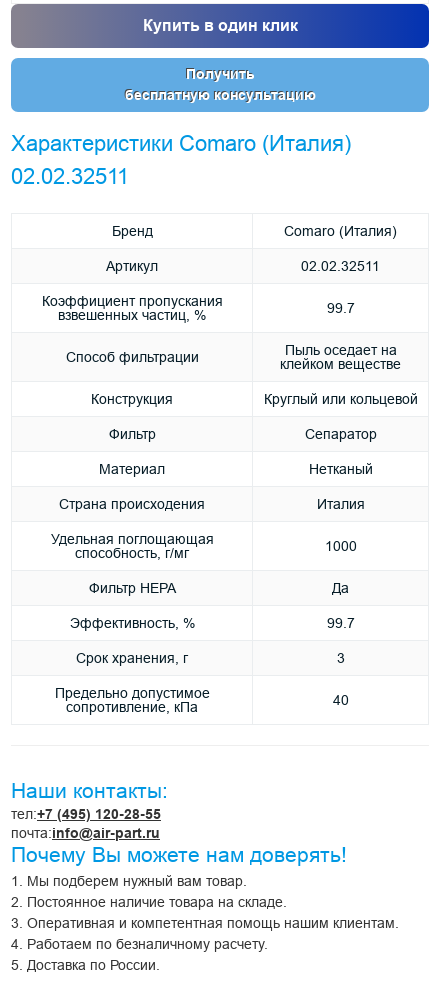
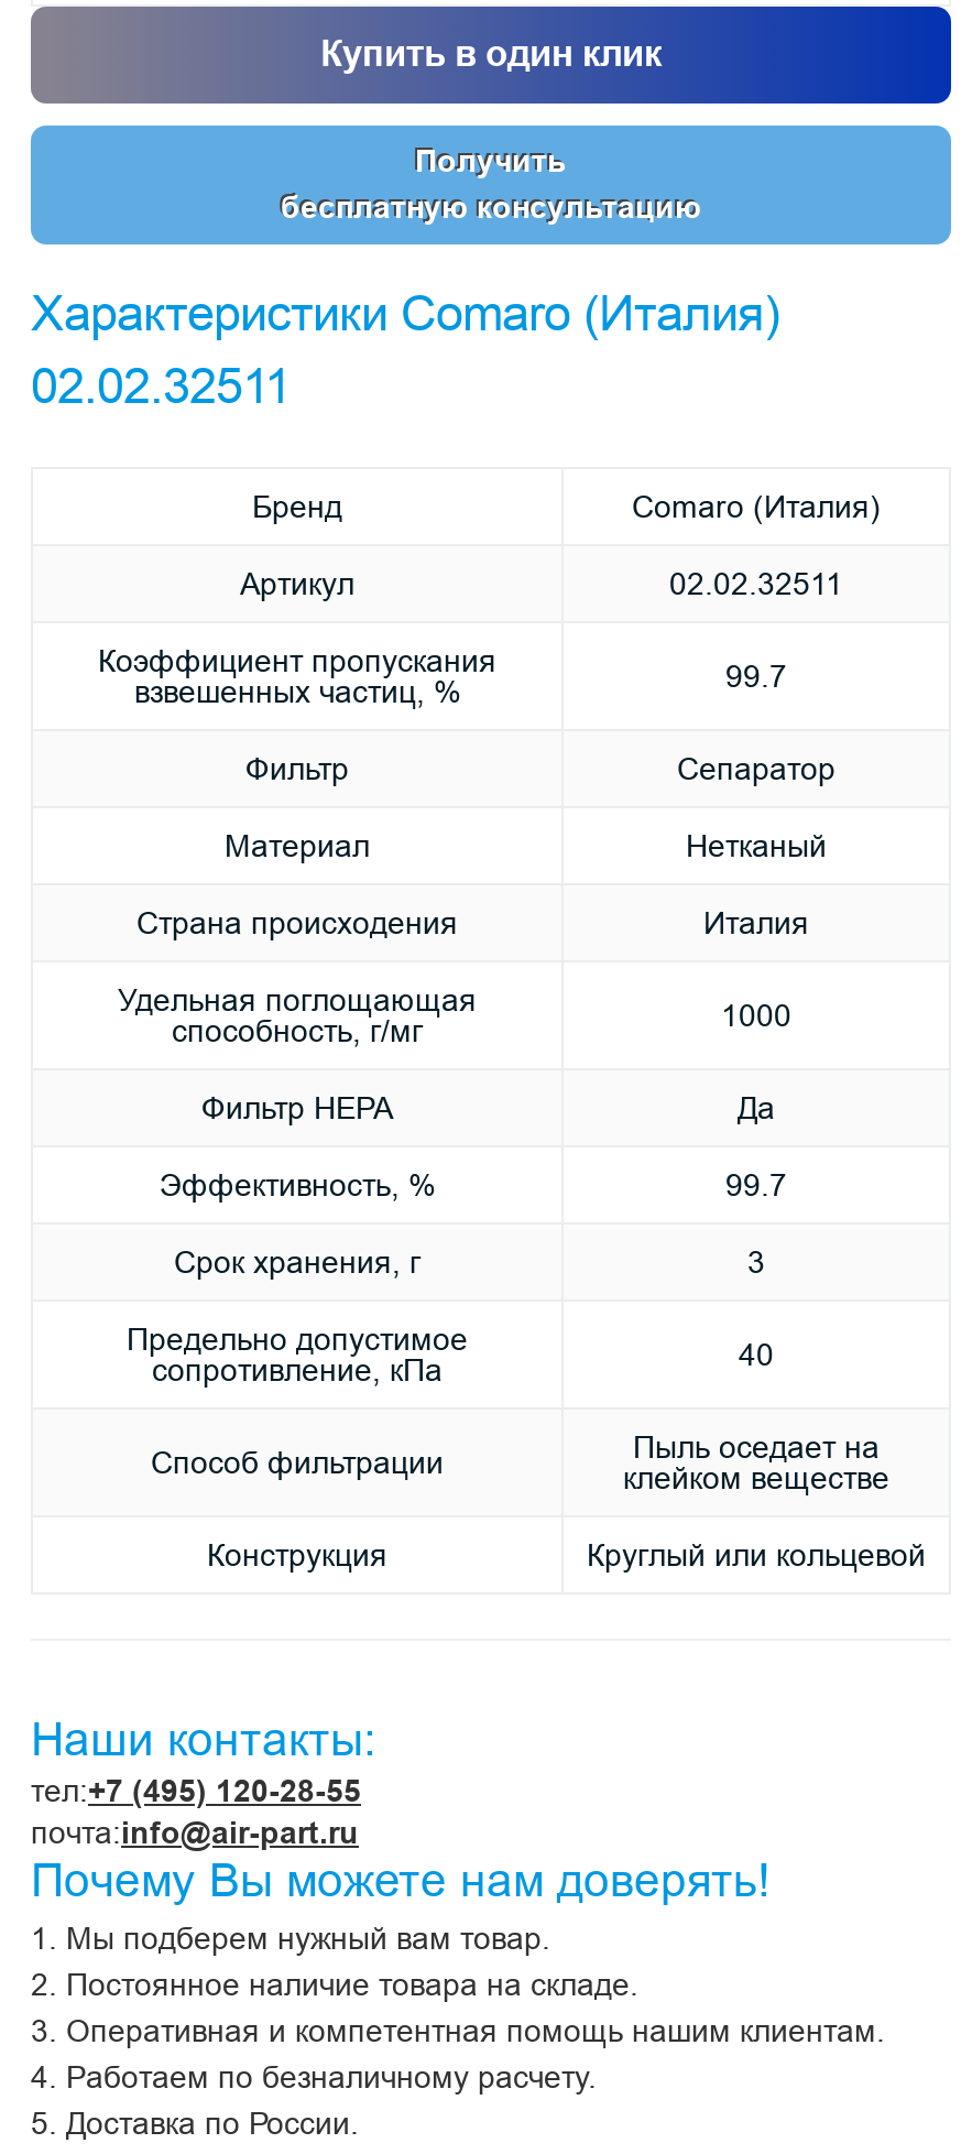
moved [65,342,417,407] -> [151,1429,926,1573]: Способ фильтрации | Пыль оседает на | клейком веществе | Конструкция | Круглый или кольцевой
moved [50,426,376,715] -> [118,751,836,1388]: Фильтр | Сепаратор | Материал | ... | сопротивление, кПа | 40

